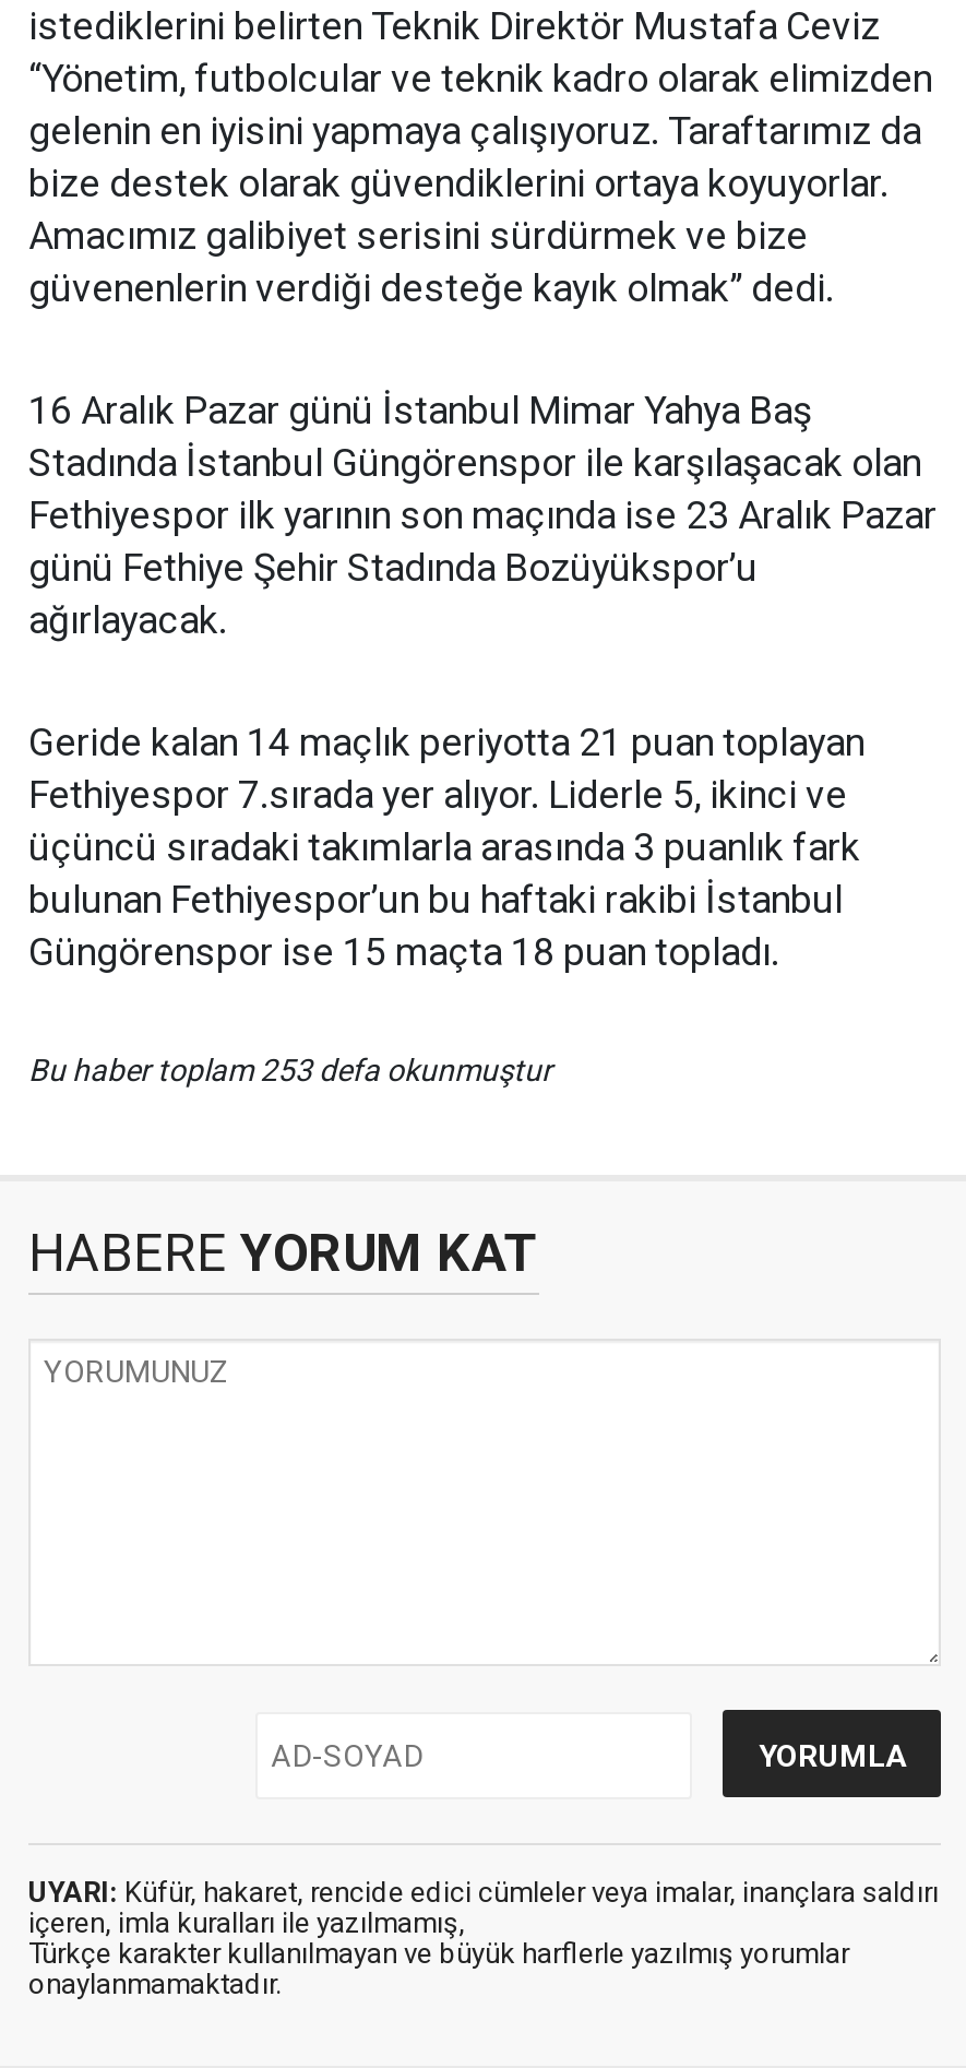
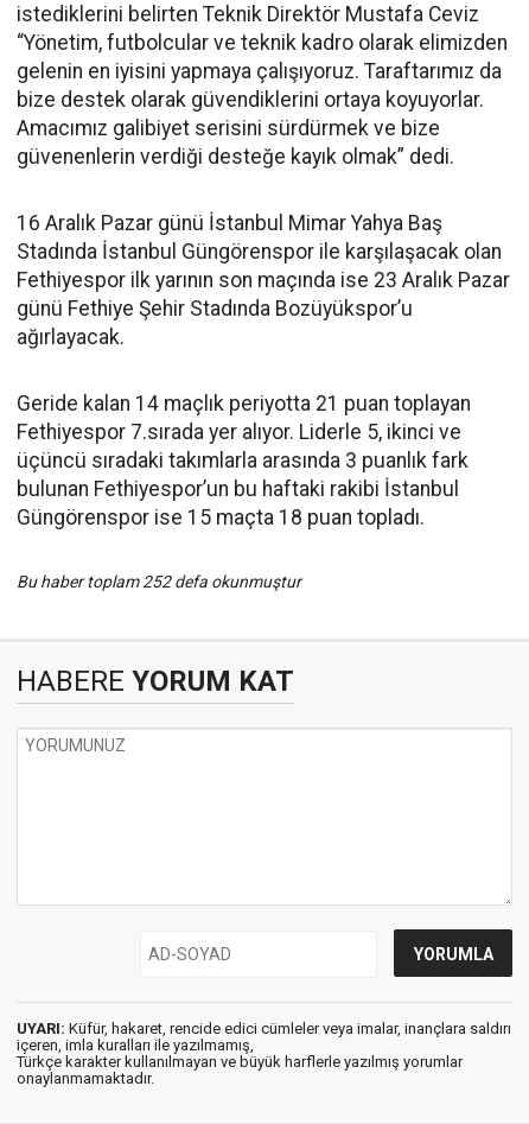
[28,1053,552,1088] Bu haber toplam 253 defa okunmuştur -> [17,572,301,591] Bu haber toplam 252 defa okunmuştur

